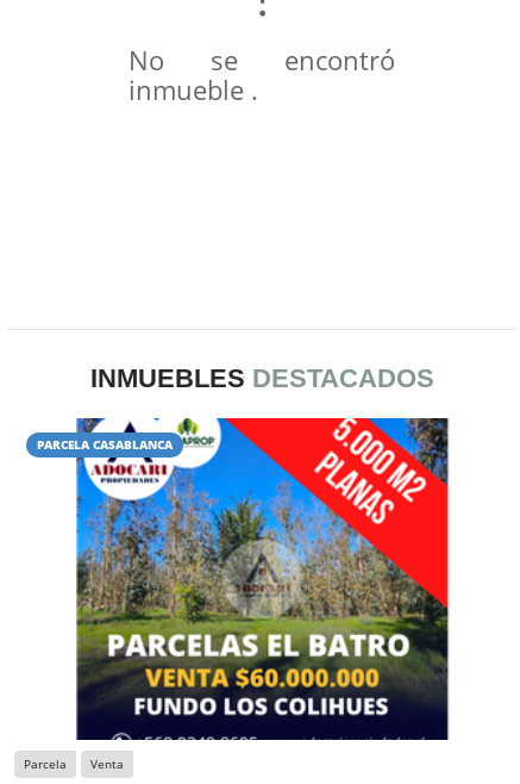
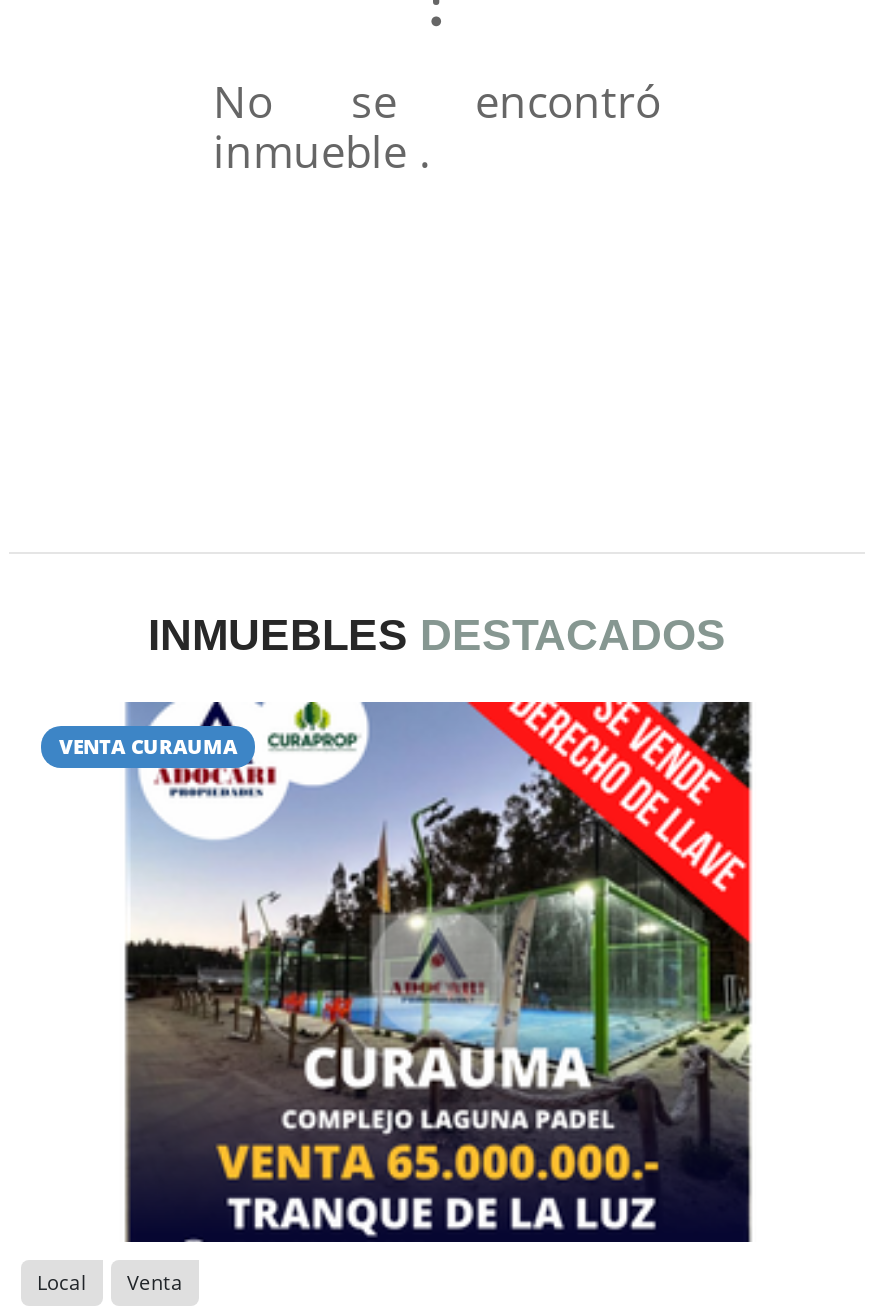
[37,417,450,741] [image] | PARCELA CASABLANCA -> [59,700,753,1240] [image] | VENTA CURAUMA
[24,756,67,772] Parcela -> [37,1268,87,1296] Local

